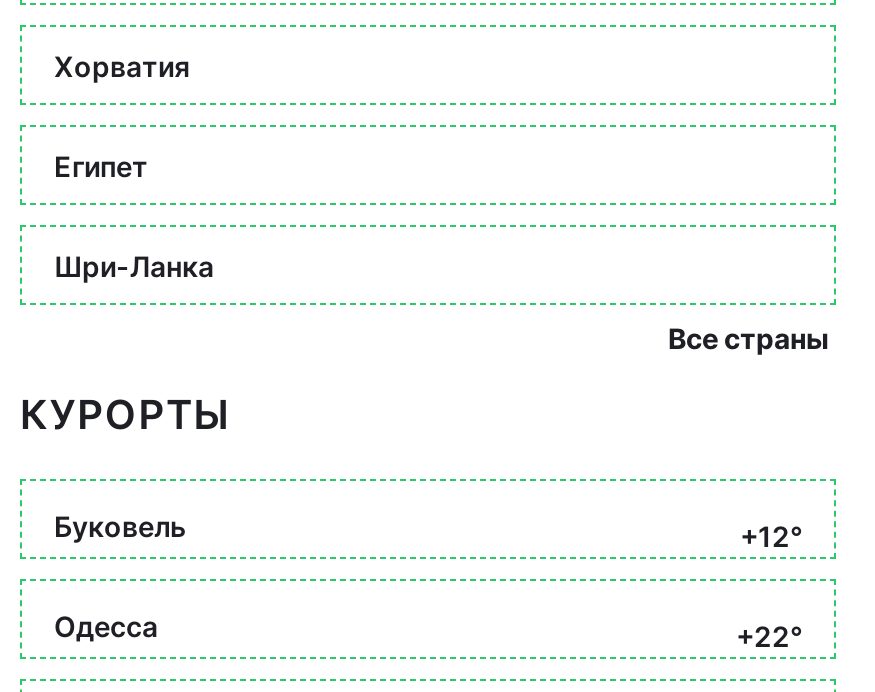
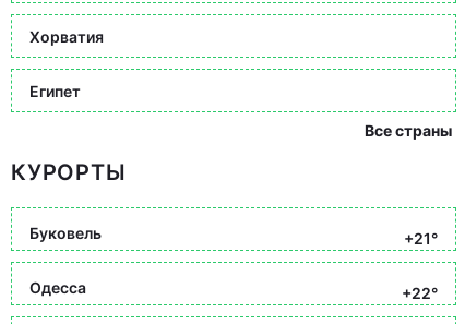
[54,248,214,282] Шри-Ланка -> none
[740,519,802,553] +12° -> [404,229,438,248] +21°

